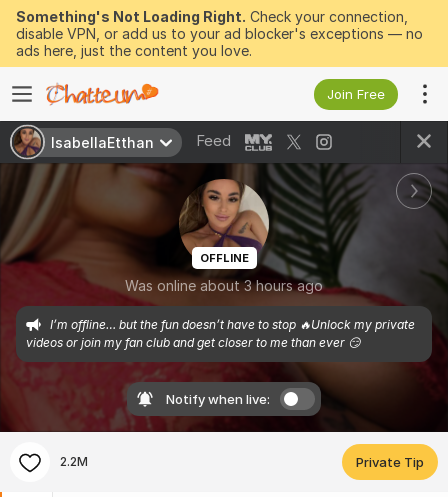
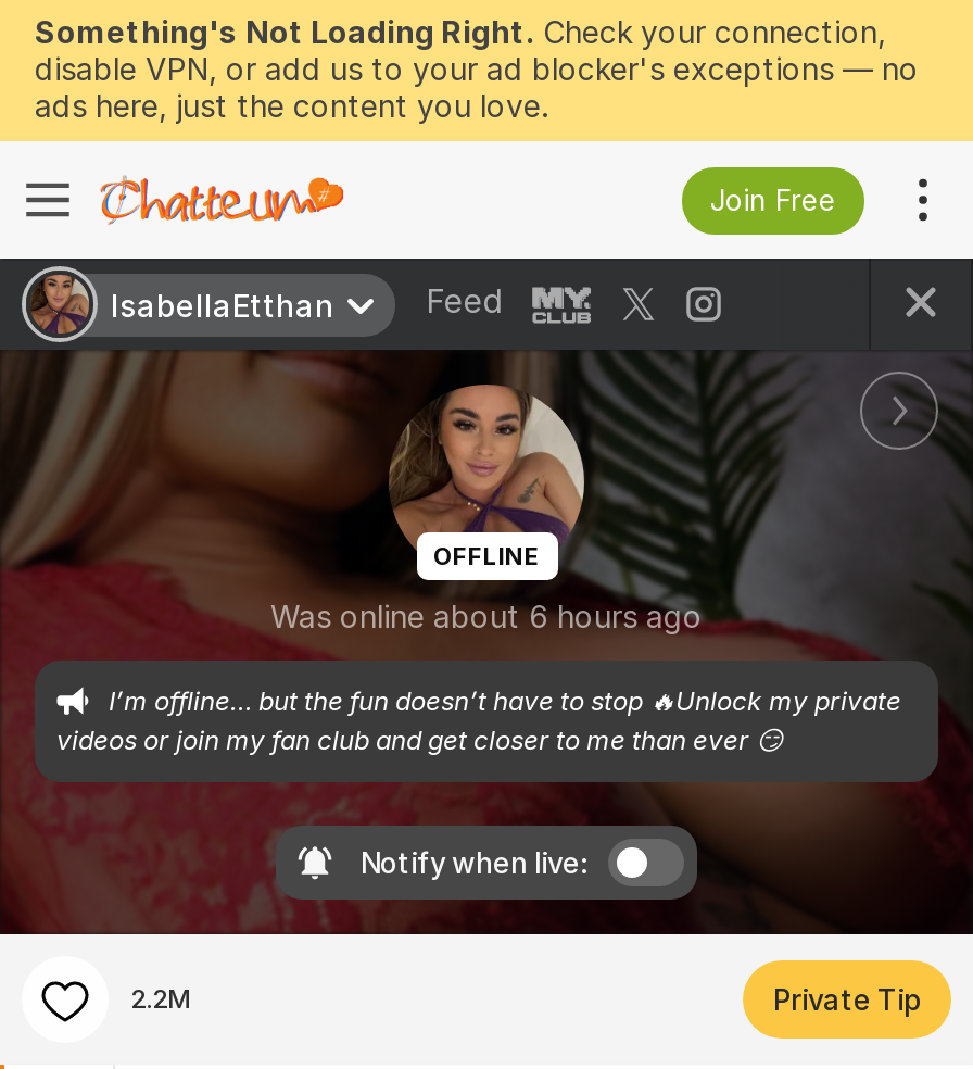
[125,277,323,294] Was online about 3 hours ago -> [270,598,703,634] Was online about 6 hours ago

